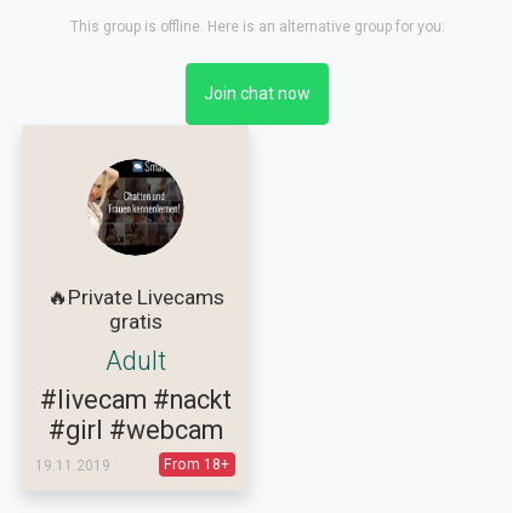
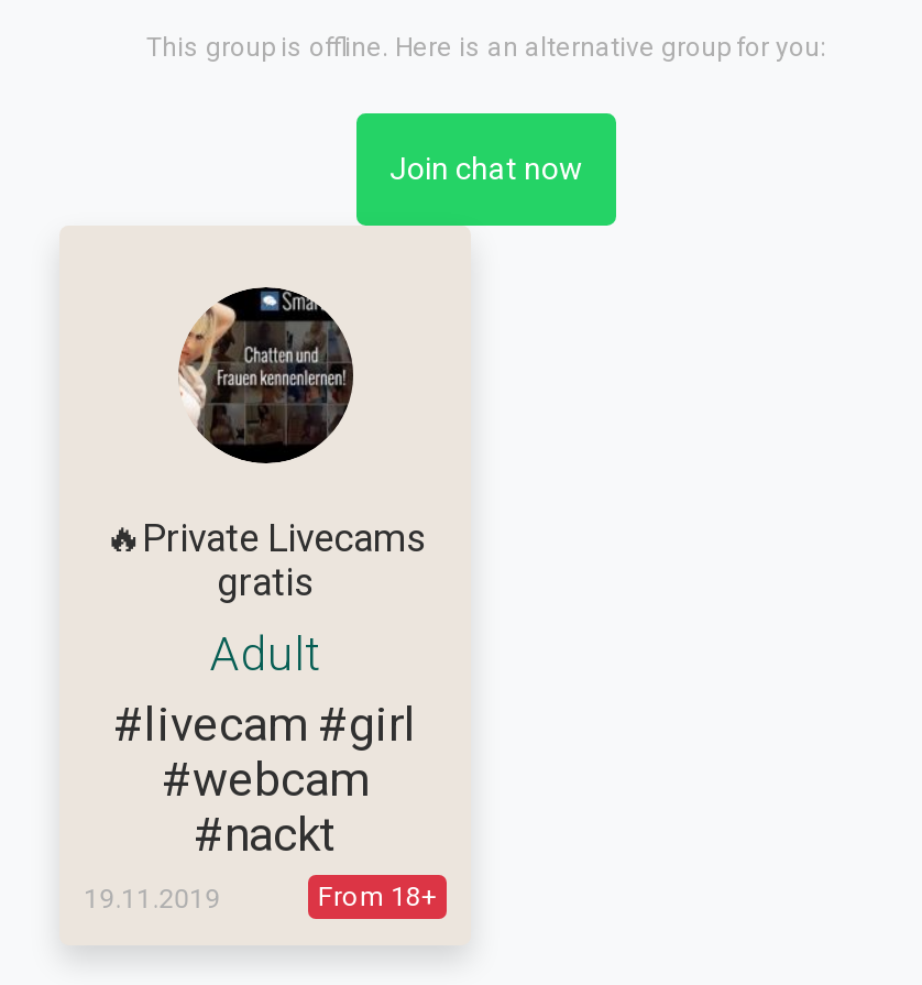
[39,384,231,445] #livecam #nackt | #girl #webcam -> [113,697,417,862] #livecam #girl | #webcam | #nackt

